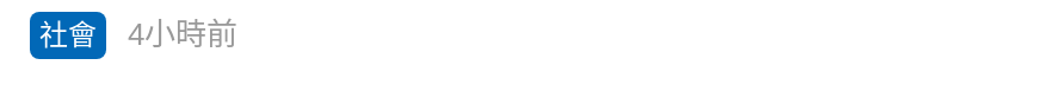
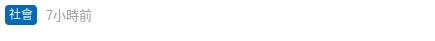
[39,17,237,53] 社會 4小時前 -> [9,8,92,23] 社會 7小時前

